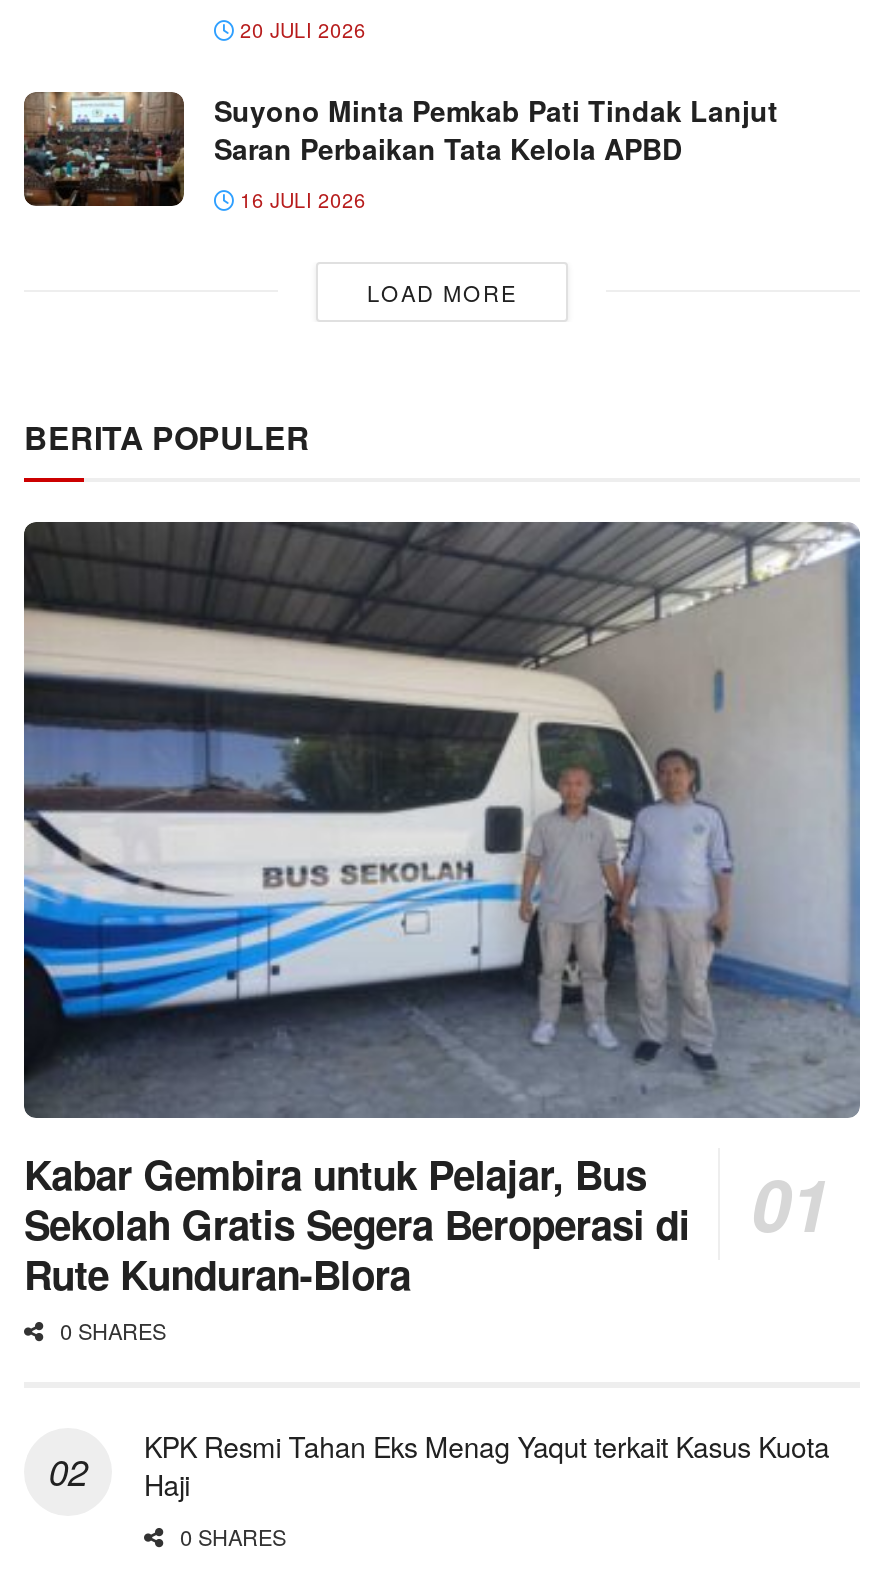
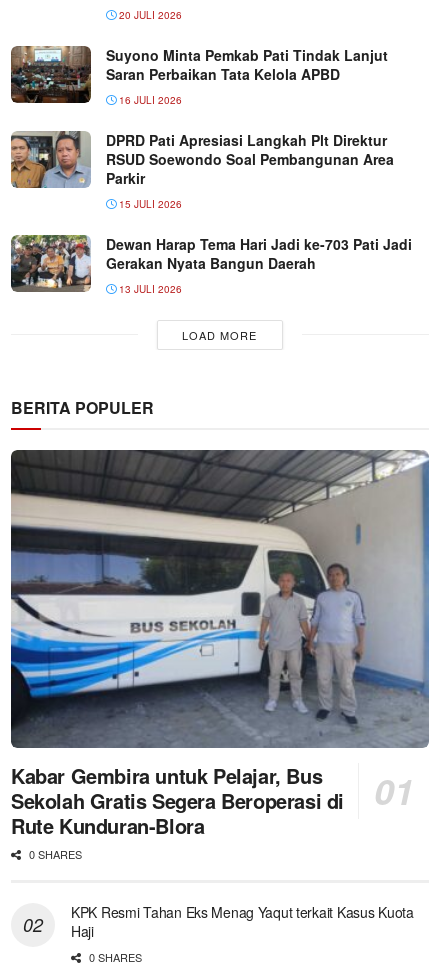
none -> [10,129,412,295] [image] | DPRD Pati Apresiasi Langkah Plt Direktur | RSUD Soewondo Soal Pembangunan Area | Parkir | 15 JULI 2026 | Dewan Harap Tema Hari Jadi ke-703 Pati Jadi | Gerakan Nyata Bangun Daerah | 13 JULI 2026
none -> [11,234,91,293] [image]

